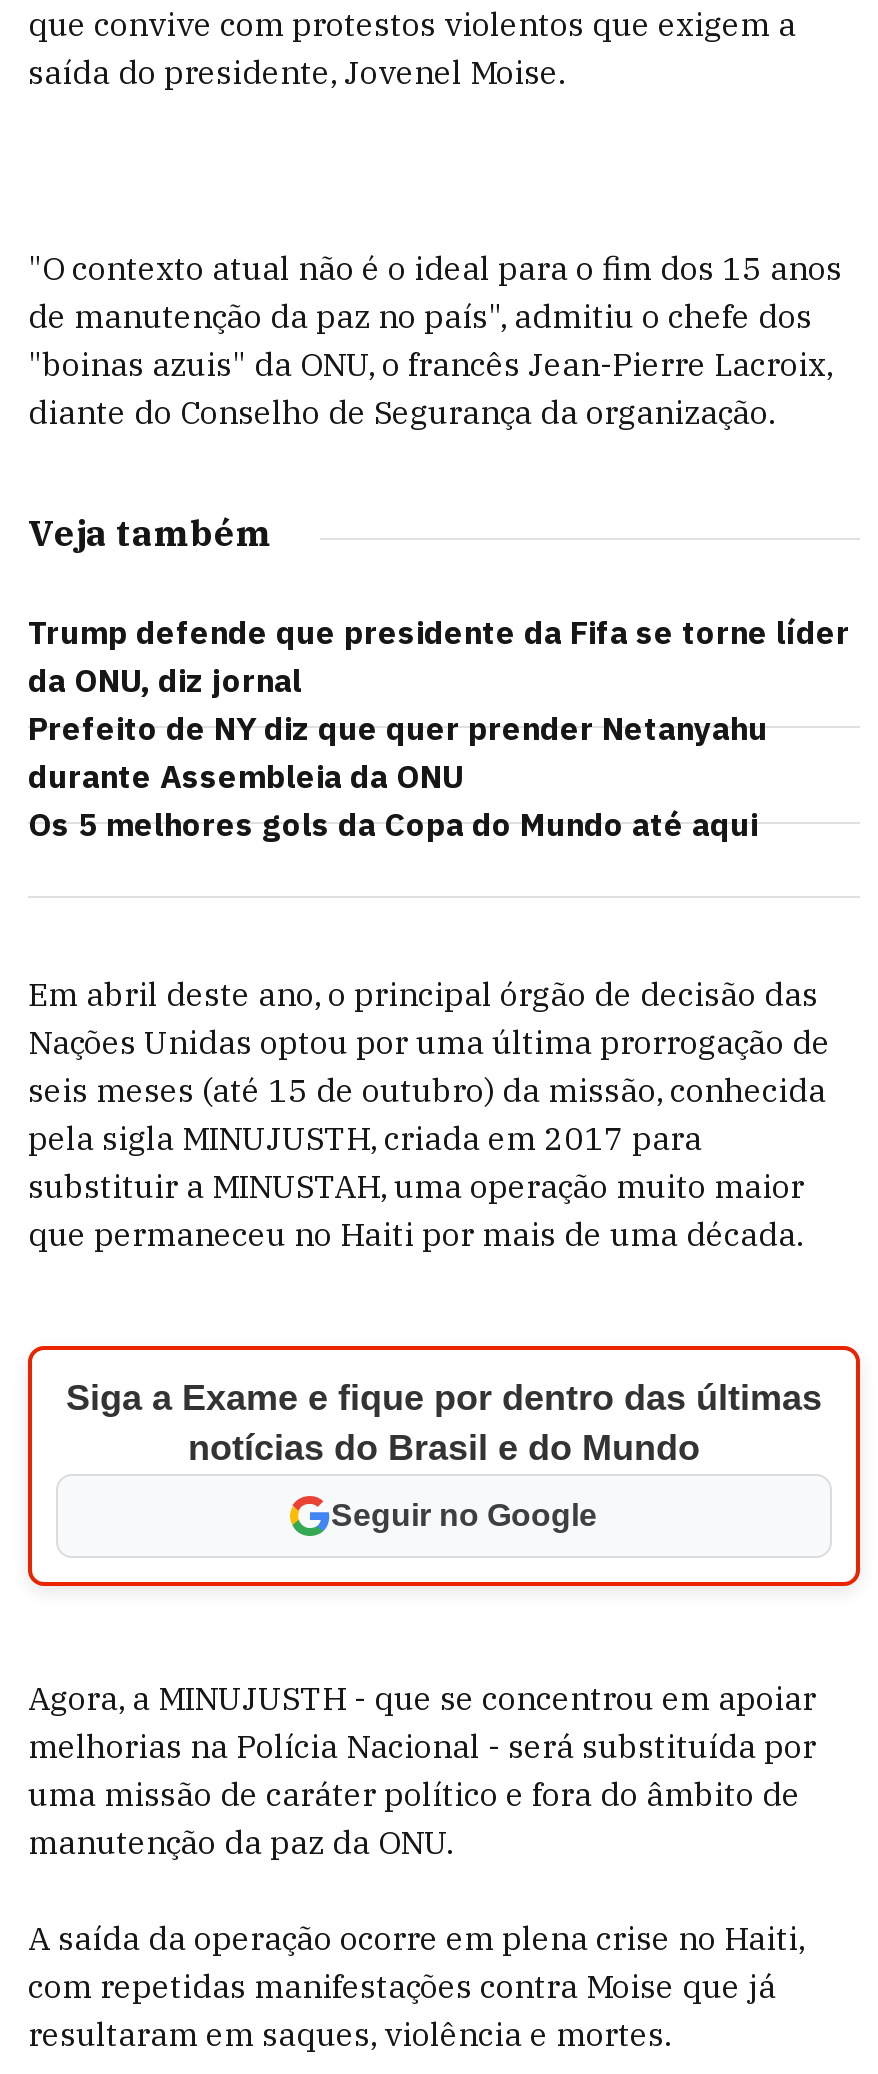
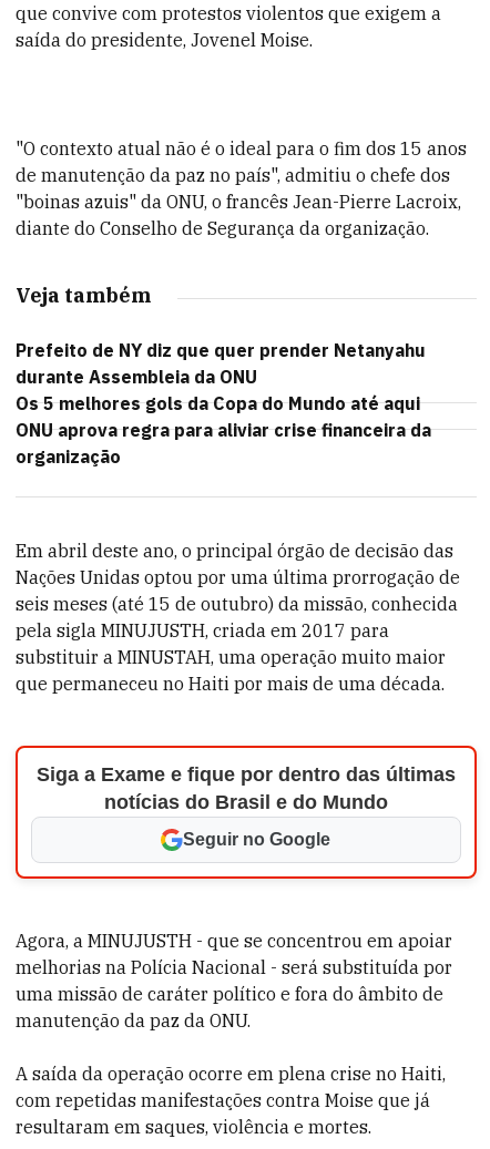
[28,612,850,700] Trump defende que presidente da Fifa se torne líder | da ONU, diz jornal -> none
moved [28,708,768,844] -> [16,339,426,414]: Prefeito de NY diz que quer prender Netanyahu | durante Assembleia da ONU | Os 5 melhores gols da Copa do Mundo até aqui
none -> [16,419,431,468] ONU aprova regra para aliviar crise financeira da | organização

